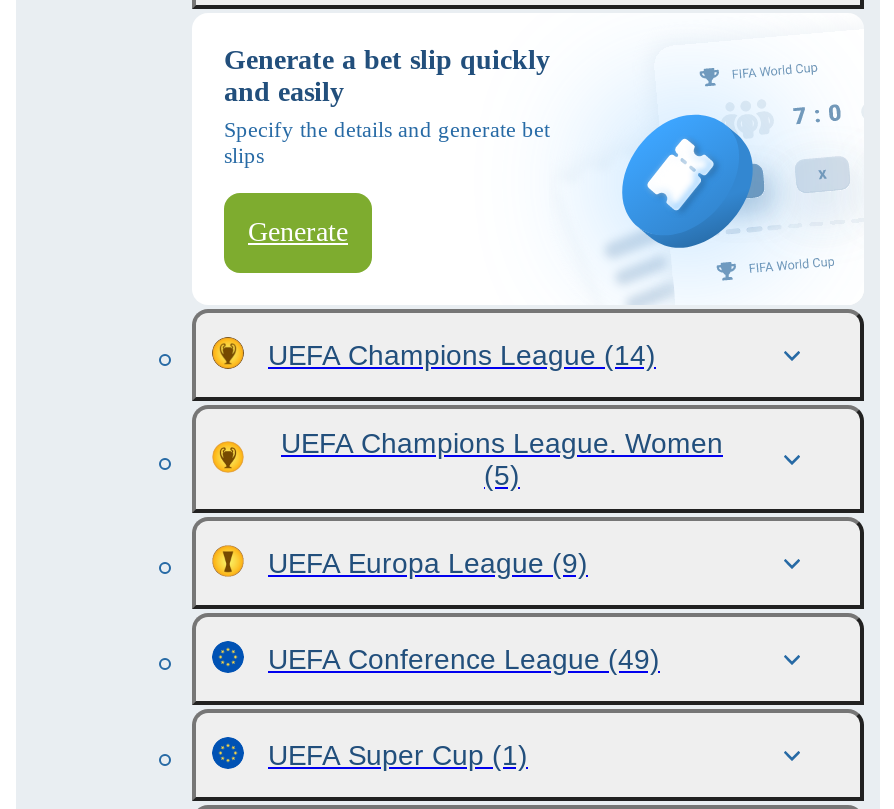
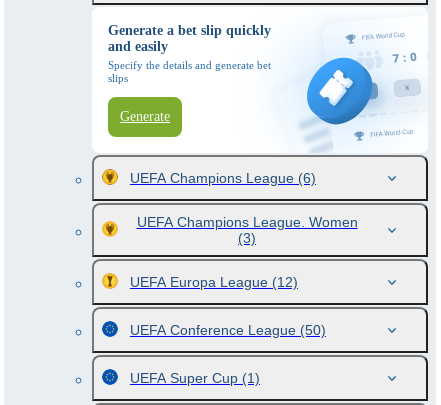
[268,339,656,371] UEFA Champions League (14) -> [130,170,316,186] UEFA Champions League (6)
[484,459,520,491] (5) -> [238,230,256,246] (3)
[268,547,588,579] UEFA Europa League (9) -> [130,274,298,290] UEFA Europa League (12)
[268,643,660,675] UEFA Conference League (49) -> [130,322,326,338] UEFA Conference League (50)

